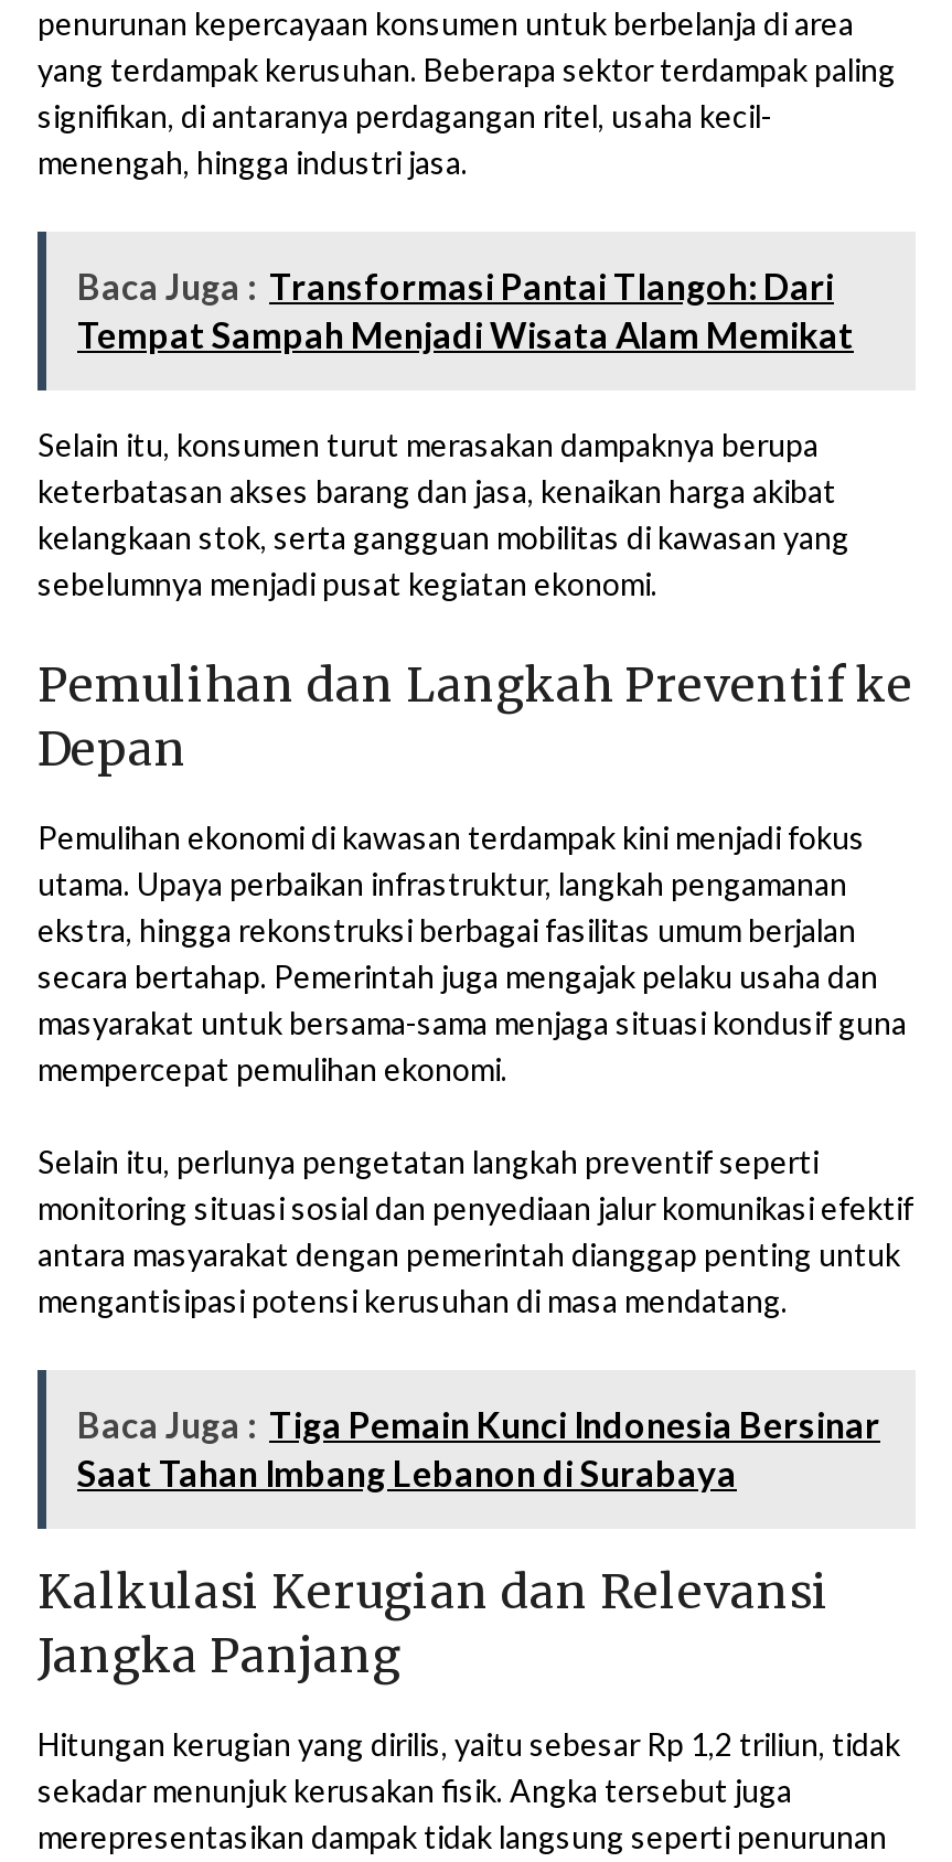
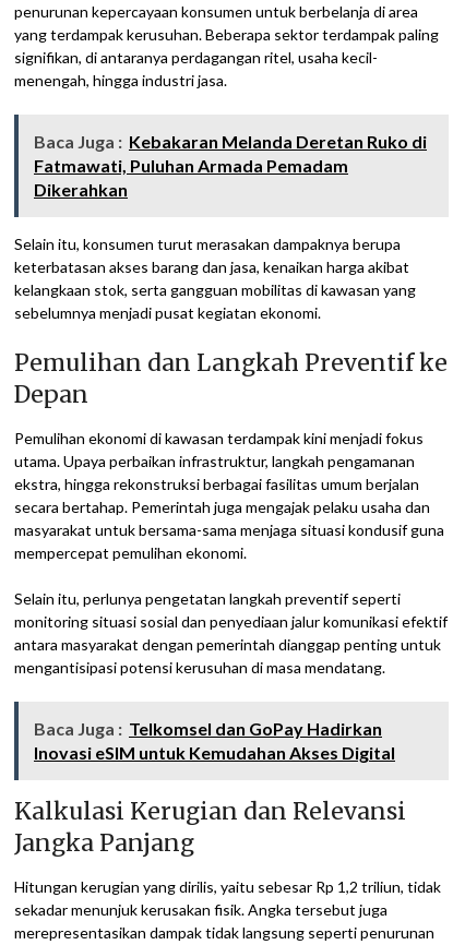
[77,265,854,355] Baca Juga : Transformasi Pantai Tlangoh: Dari | Tempat Sampah Menjadi Wisata Alam Memikat -> [34,131,427,200] Baca Juga : Kebakaran Melanda Deretan Ruko di | Fatmawati, Puluhan Armada Pemadam | Dikerahkan
[77,1403,880,1493] Baca Juga : Tiga Pemain Kunci Indonesia Bersinar | Saat Tahan Imbang Lebanon di Surabaya -> [34,718,395,763] Baca Juga : Telkomsel dan GoPay Hadirkan | Inovasi eSIM untuk Kemudahan Akses Digital

